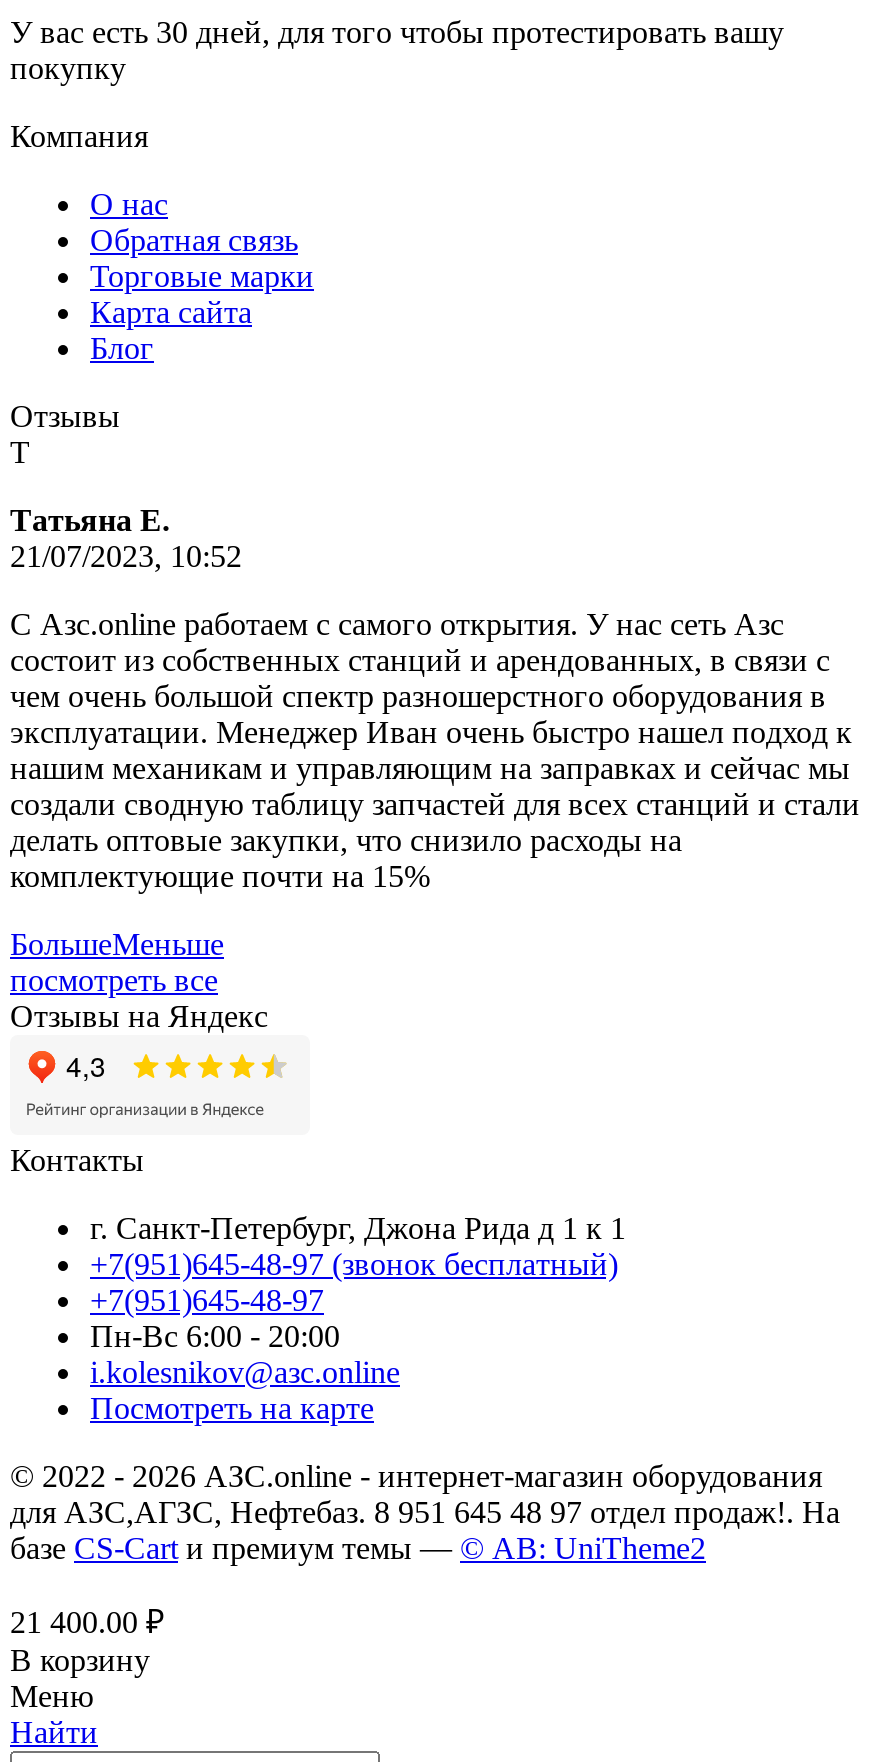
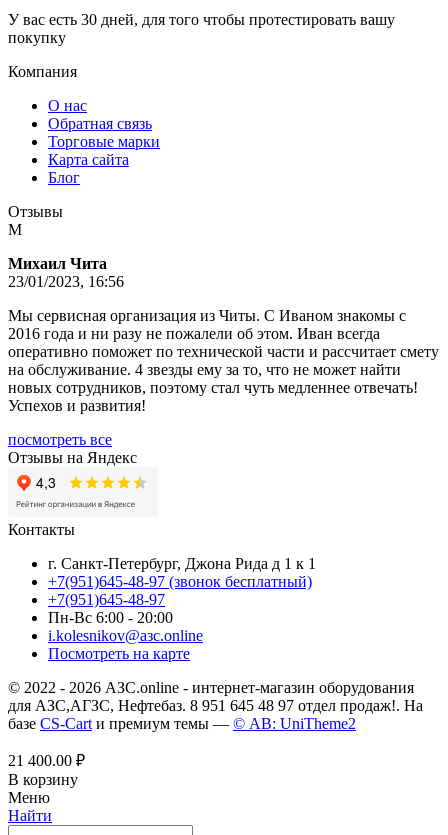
[10,435,860,961] Т | Татьяна Е. | 21/07/2023, 10:52 | С Азс.online работаем с самого открытия. У нас сеть Азс | состоит из собственных станций и арендованных, в связи с | чем очень большой спектр разношерстного оборудования в | эксплуатации. Менеджер Иван очень быстро нашел подход к | нашим механикам и управляющим на заправках и сейчас мы | создали сводную таблицу запчастей для всех станций и стали | делать оптовые закупки, что снизило расходы на | комплектующие почти на 15% | БольшеМеньше -> [8,221,439,414] М | Михаил Чита | 23/01/2023, 16:56 | Мы сервисная организация из Читы. С Иваном знакомы с | 2016 года и ни разу не пожалели об этом. Иван всегда | оперативно поможет по технической части и рассчитает смету | на обслуживание. 4 звезды ему за то, что не может найти | новых сотрудников, поэтому стал чуть медленнее отвечать! | Успехов и развития!

